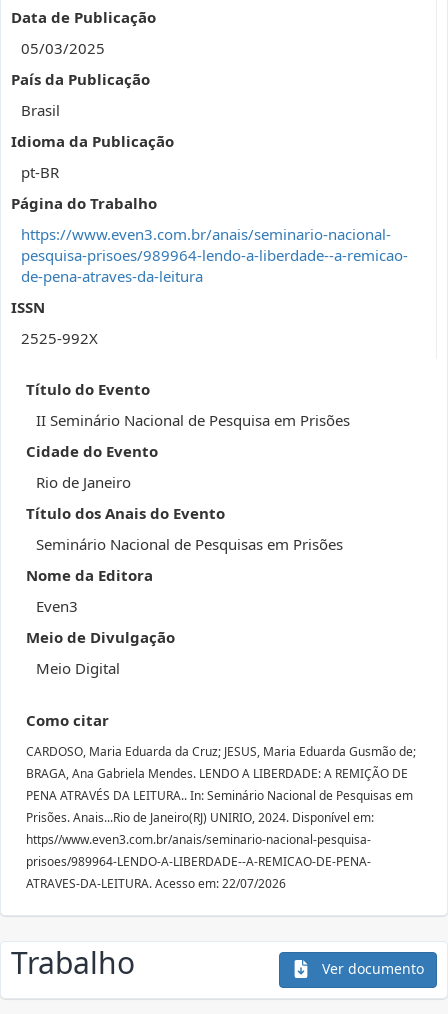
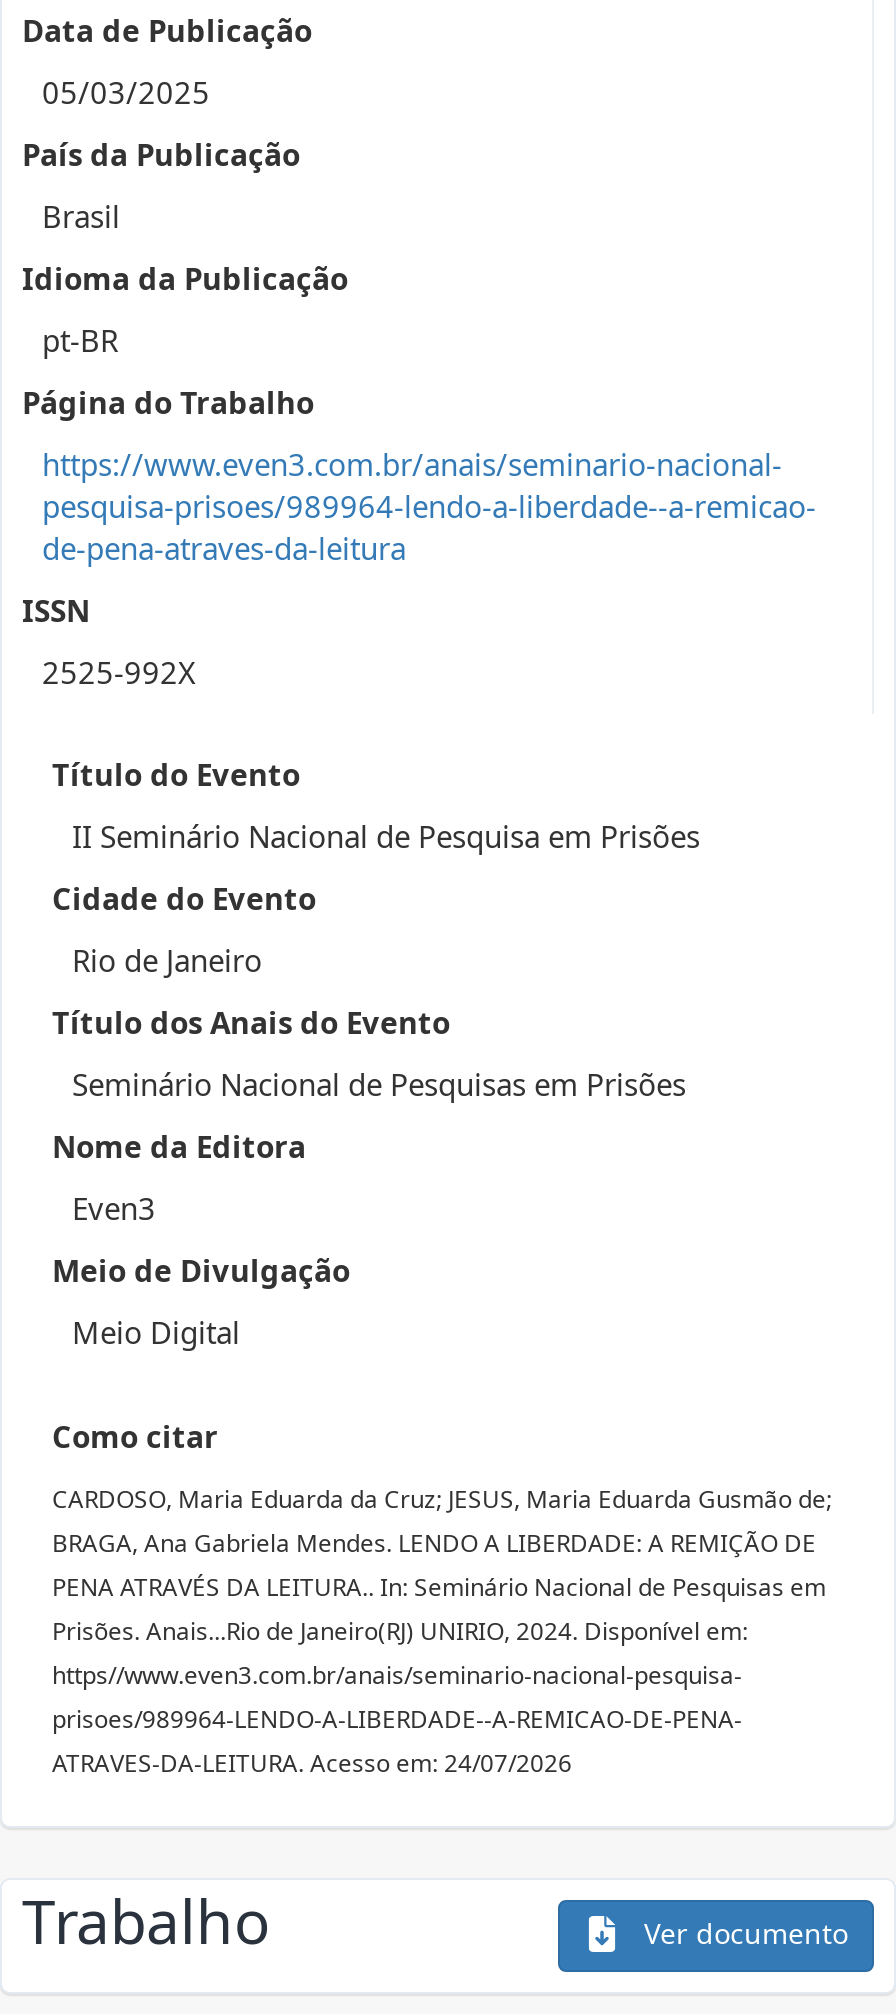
[26,875,286,892] ATRAVES-DA-LEITURA. Acesso em: 22/07/2026 -> [52,1746,572,1780] ATRAVES-DA-LEITURA. Acesso em: 24/07/2026

